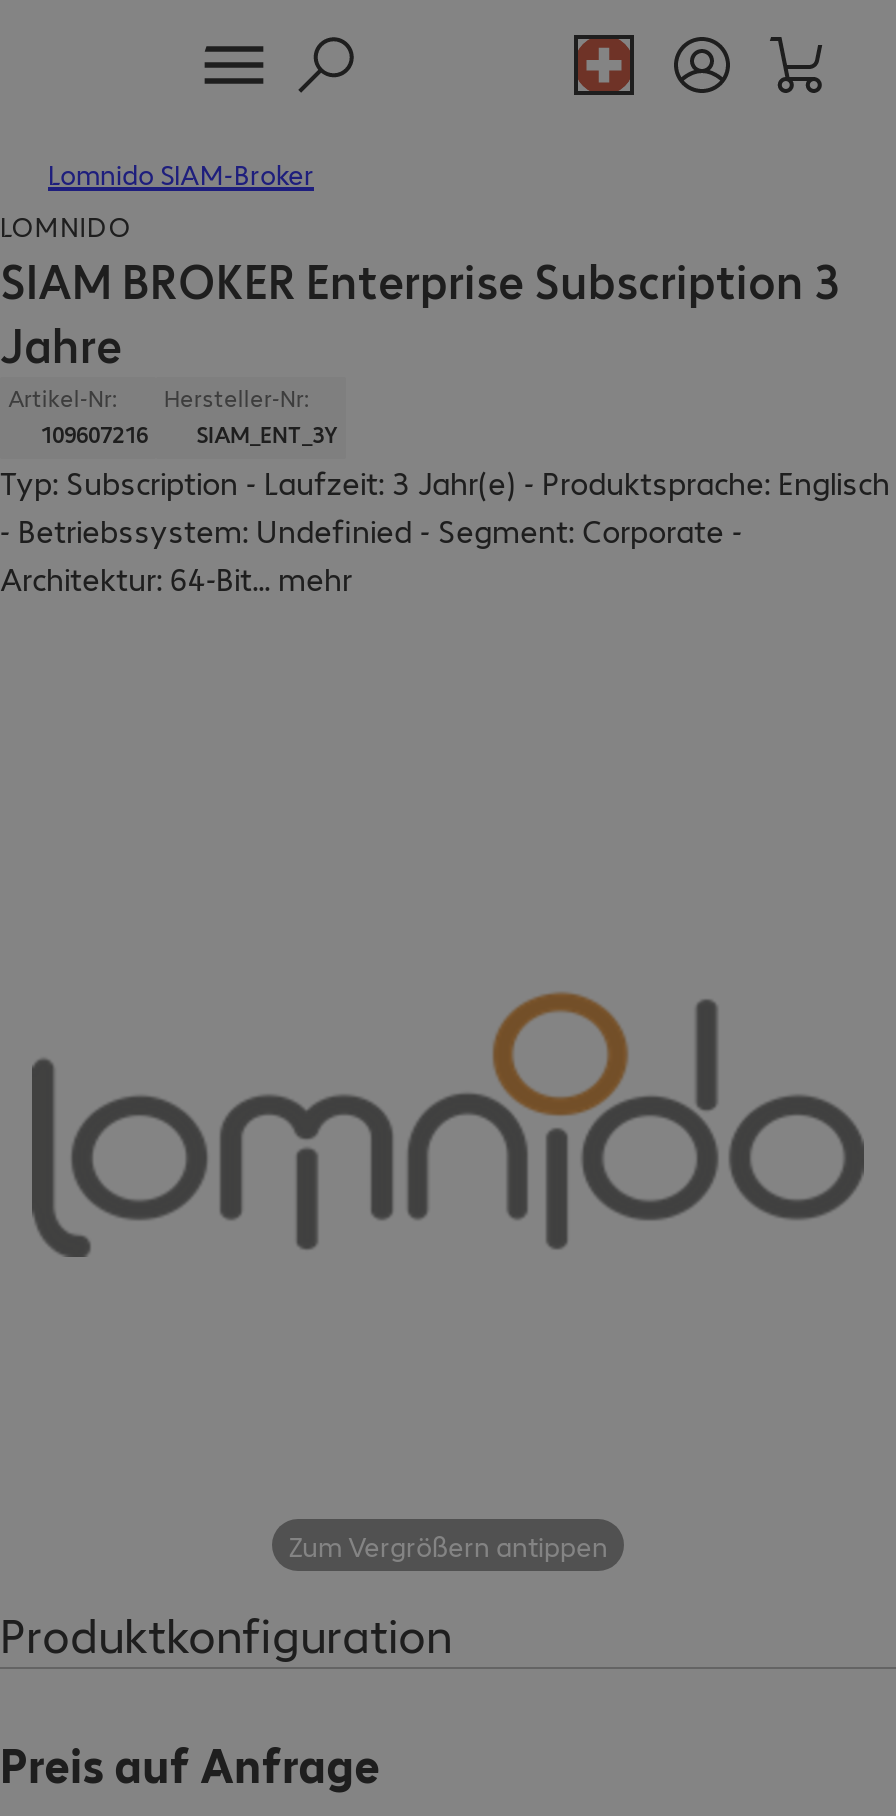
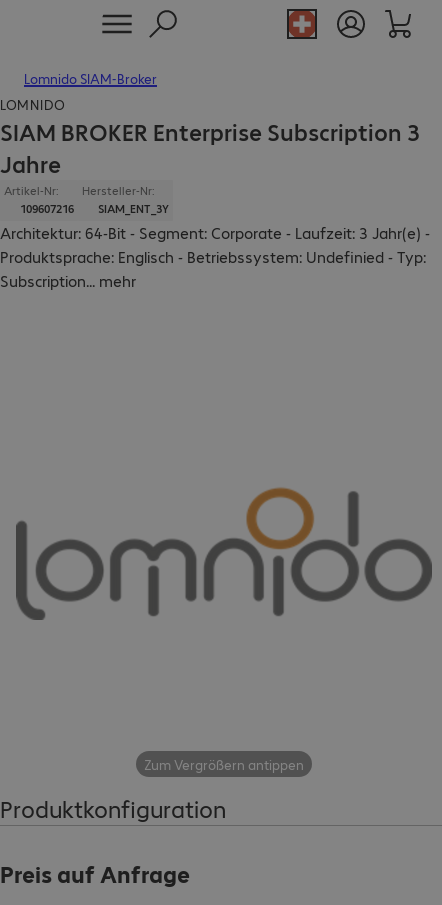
[0,461,890,599] Typ: Subscription - Laufzeit: 3 Jahr(e) - Produktsprache: Englisch | - Betriebssystem: Undefinied - Segment: Corporate - | Architektur: 64-Bit... mehr -> [0,222,430,291] Architektur: 64-Bit - Segment: Corporate - Laufzeit: 3 Jahr(e) - | Produktsprache: Englisch - Betriebssystem: Undefinied - Typ: | Subscription... mehr

